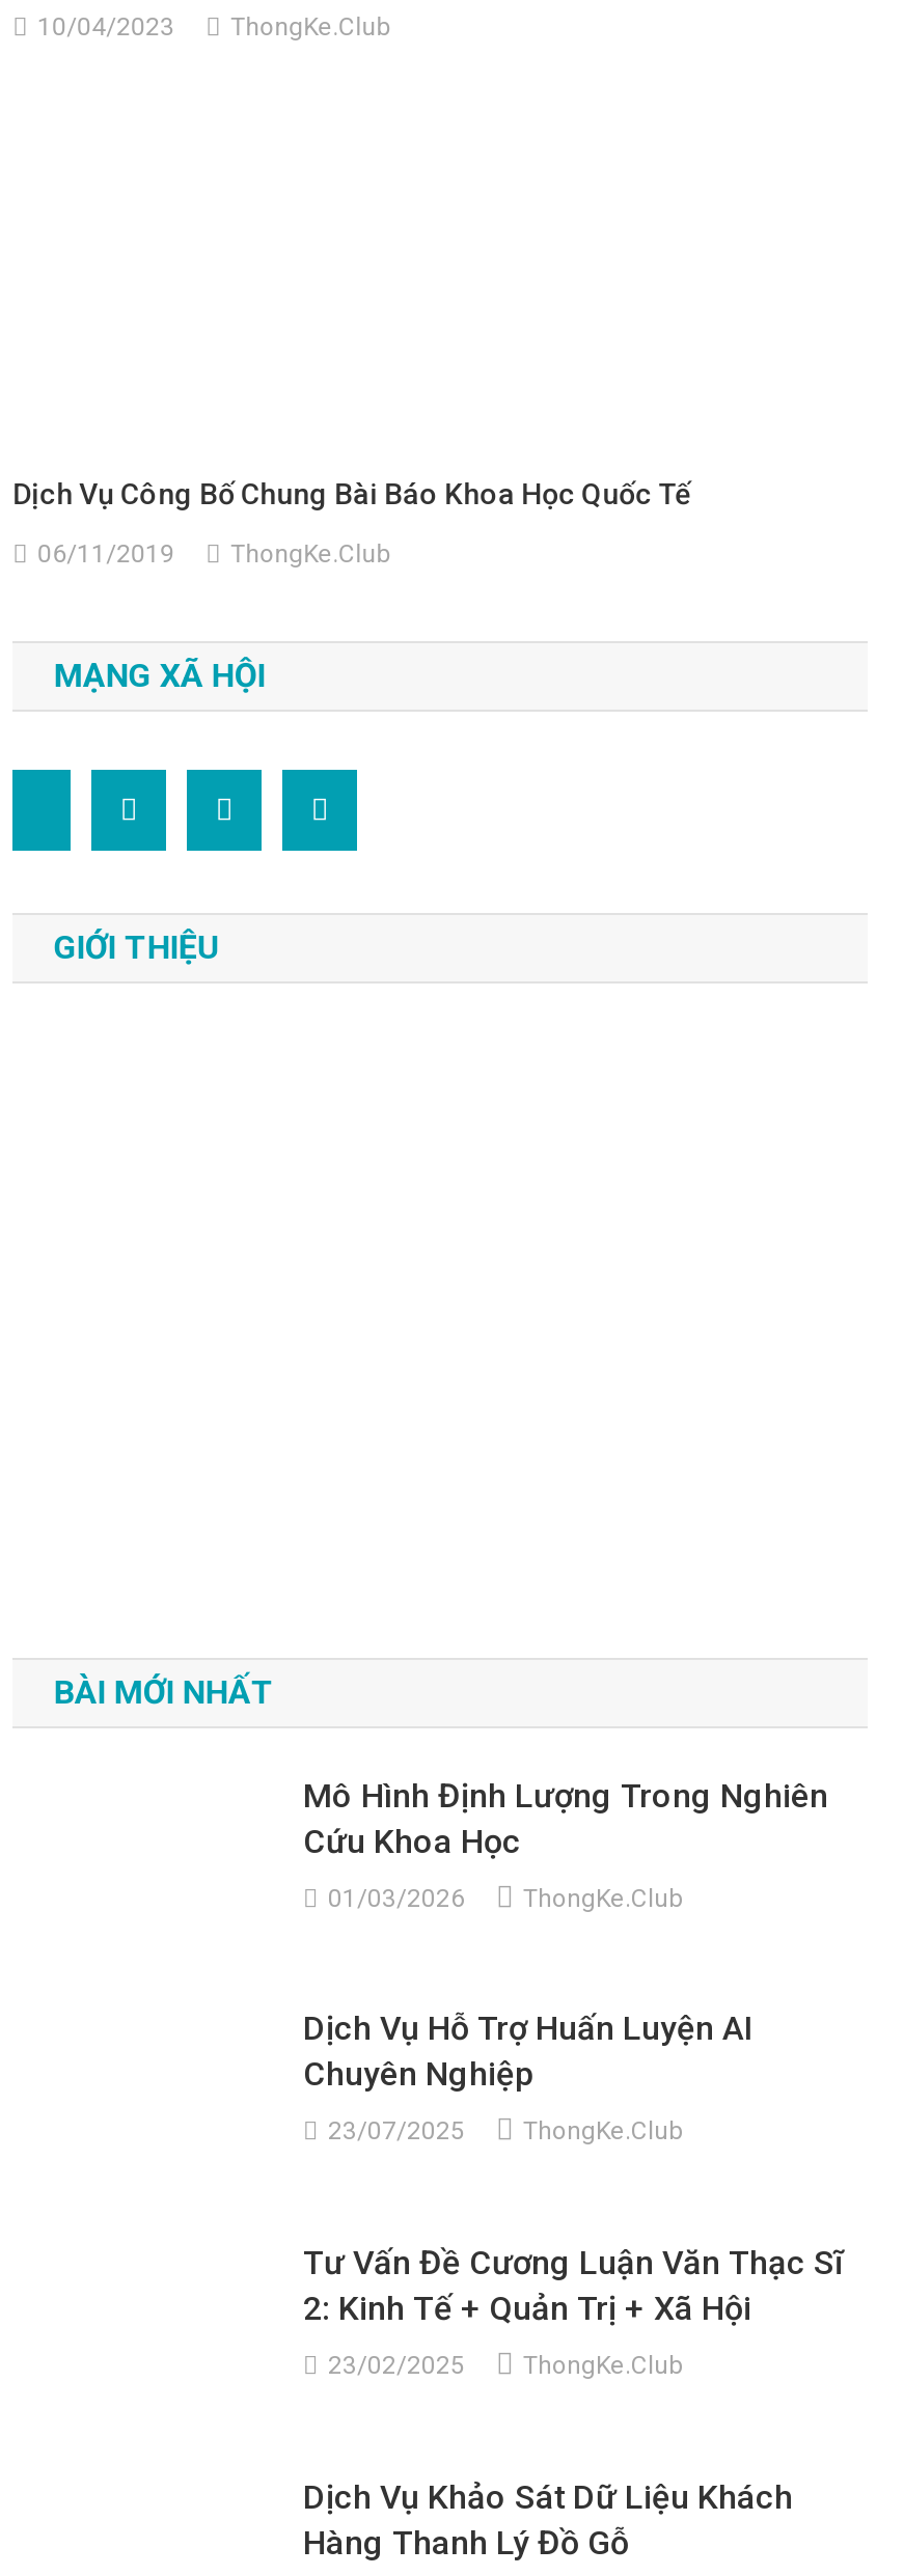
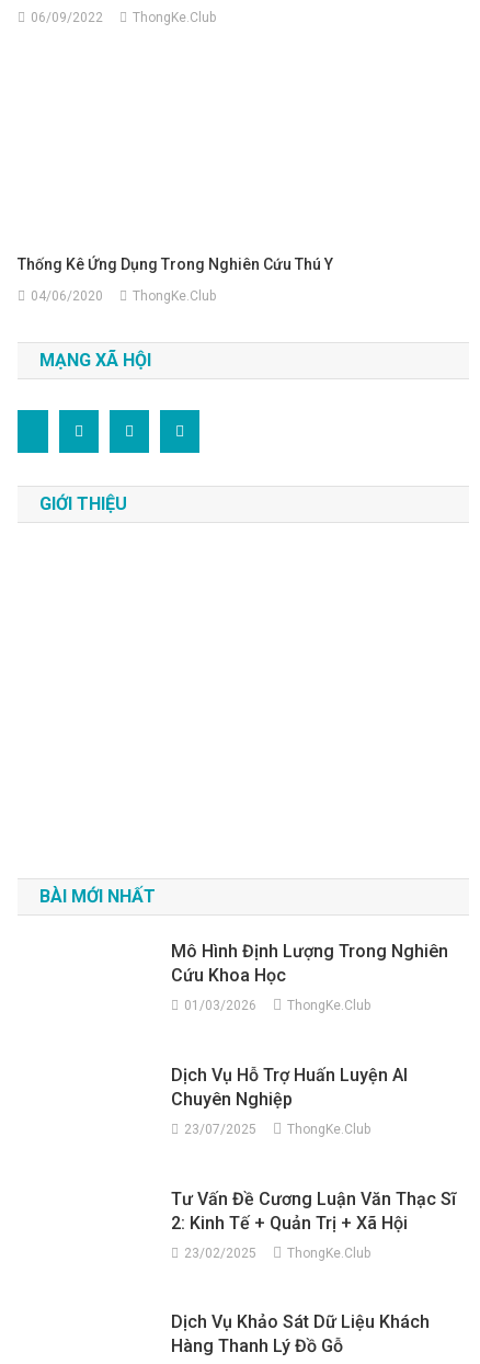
[38,13,388,43] 10/04/2023 ThongKe.Club -> [31,10,216,25] 06/09/2022 ThongKe.Club
[13,477,691,510] Dịch Vụ Công Bố Chung Bài Báo Khoa Học Quốc Tế -> [18,255,333,272] Thống Kê Ứng Dụng Trong Nghiên Cứu Thú Y
[38,539,388,569] 06/11/2019 ThongKe.Club -> [31,288,216,303] 04/06/2020 ThongKe.Club

